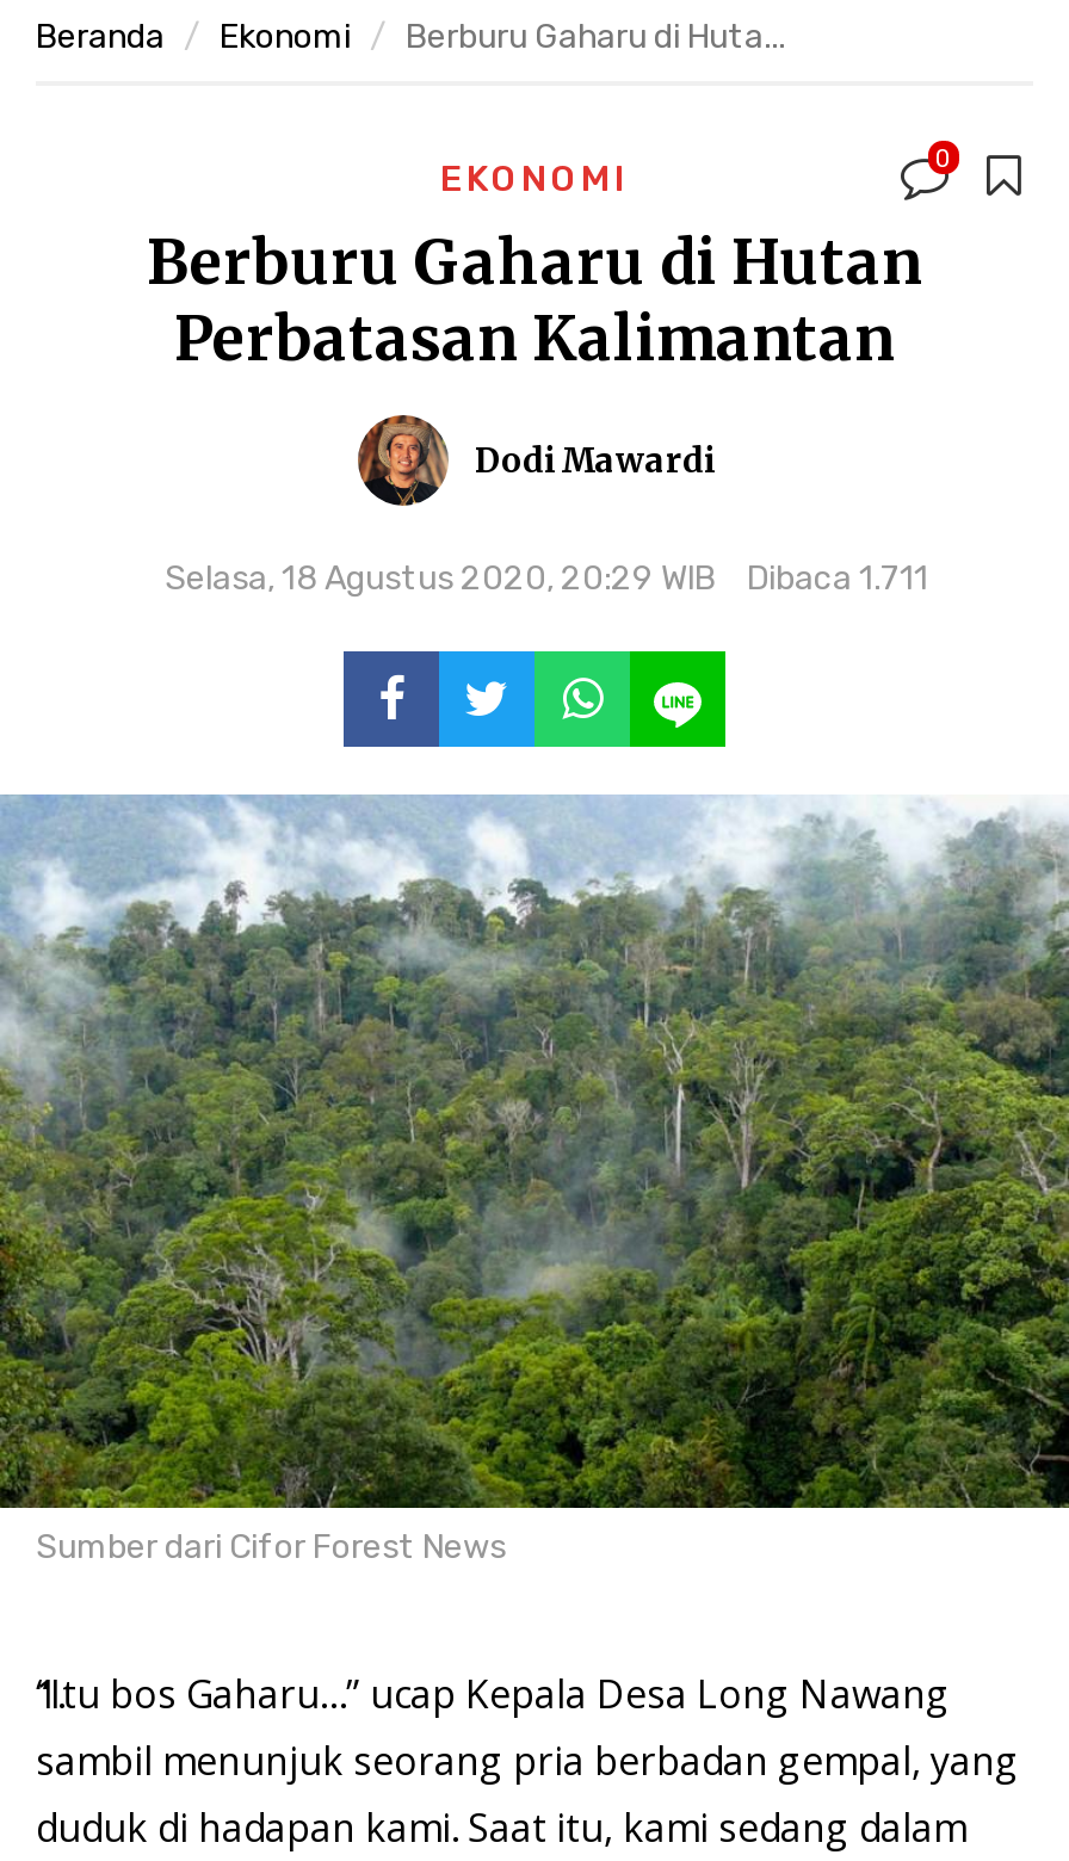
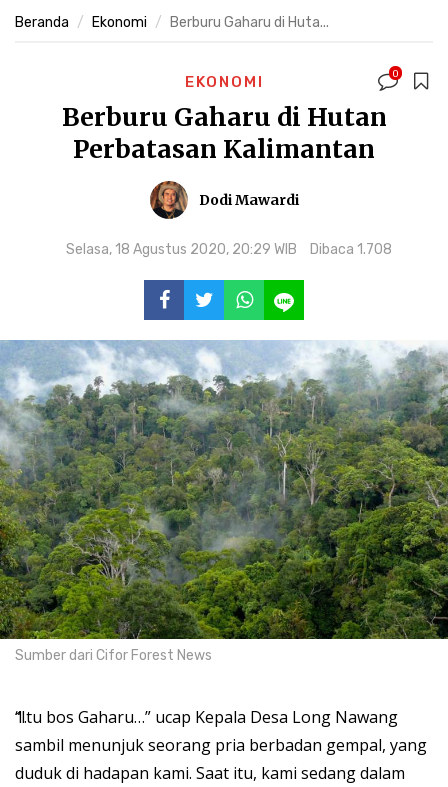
[165,558,928,599] Selasa, 18 Agustus 2020, 20:29 WIB Dibaca 1.711 -> [66,241,392,258] Selasa, 18 Agustus 2020, 20:29 WIB Dibaca 1.708

